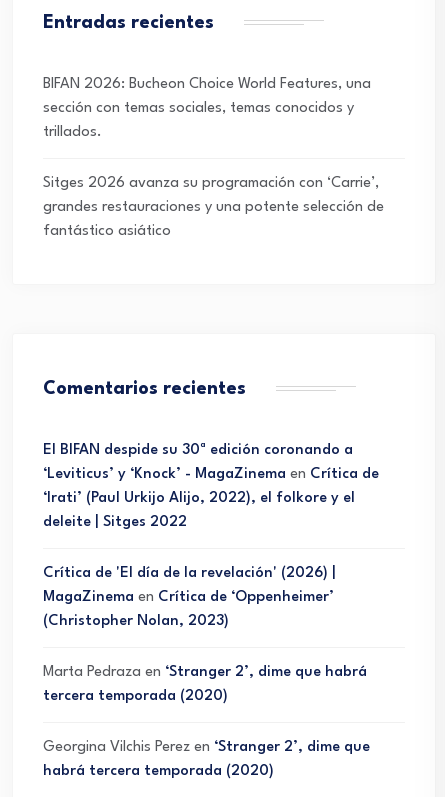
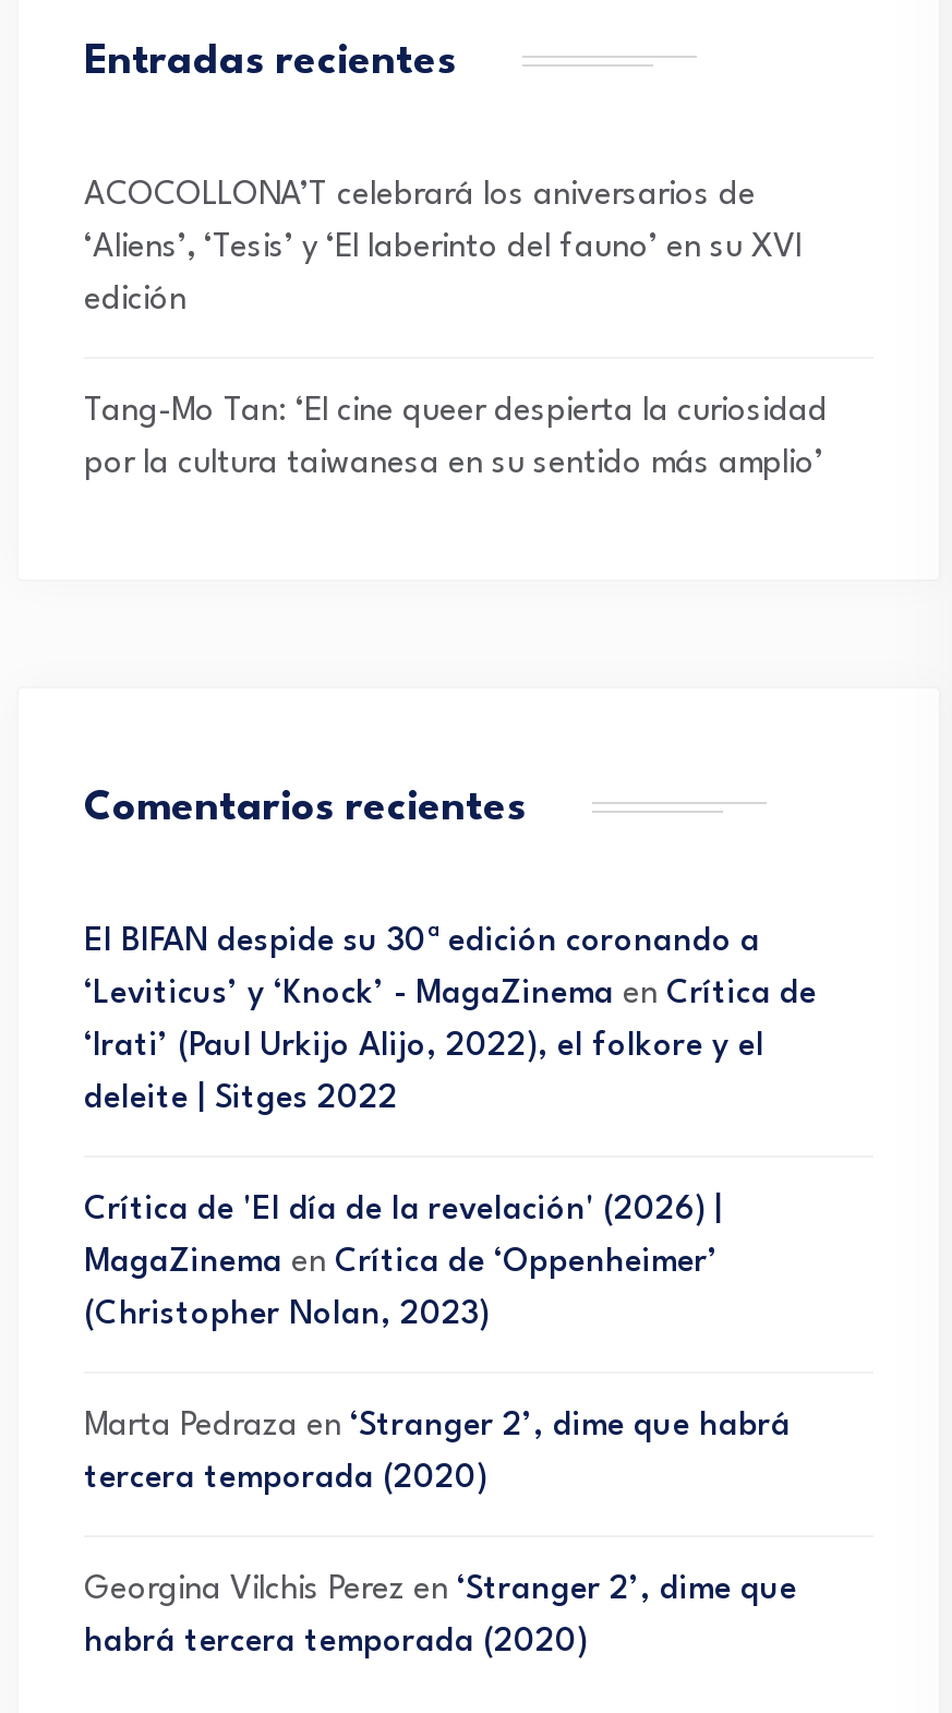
[43,77,384,239] BIFAN 2026: Bucheon Choice World Features, una | sección con temas sociales, temas conocidos y | trillados. | Sitges 2026 avanza su programación con ‘Carrie’, | grandes restauraciones y una potente selección de | fantástico asiático -> [84,180,828,481] ACOCOLLONA’T celebrará los aniversarios de | ‘Aliens’, ‘Tesis’ y ‘El laberinto del fauno’ en su XVI | edición | Tang-Mo Tan: ‘El cine queer despierta la curiosidad | por la cultura taiwanesa en su sentido más amplio’

